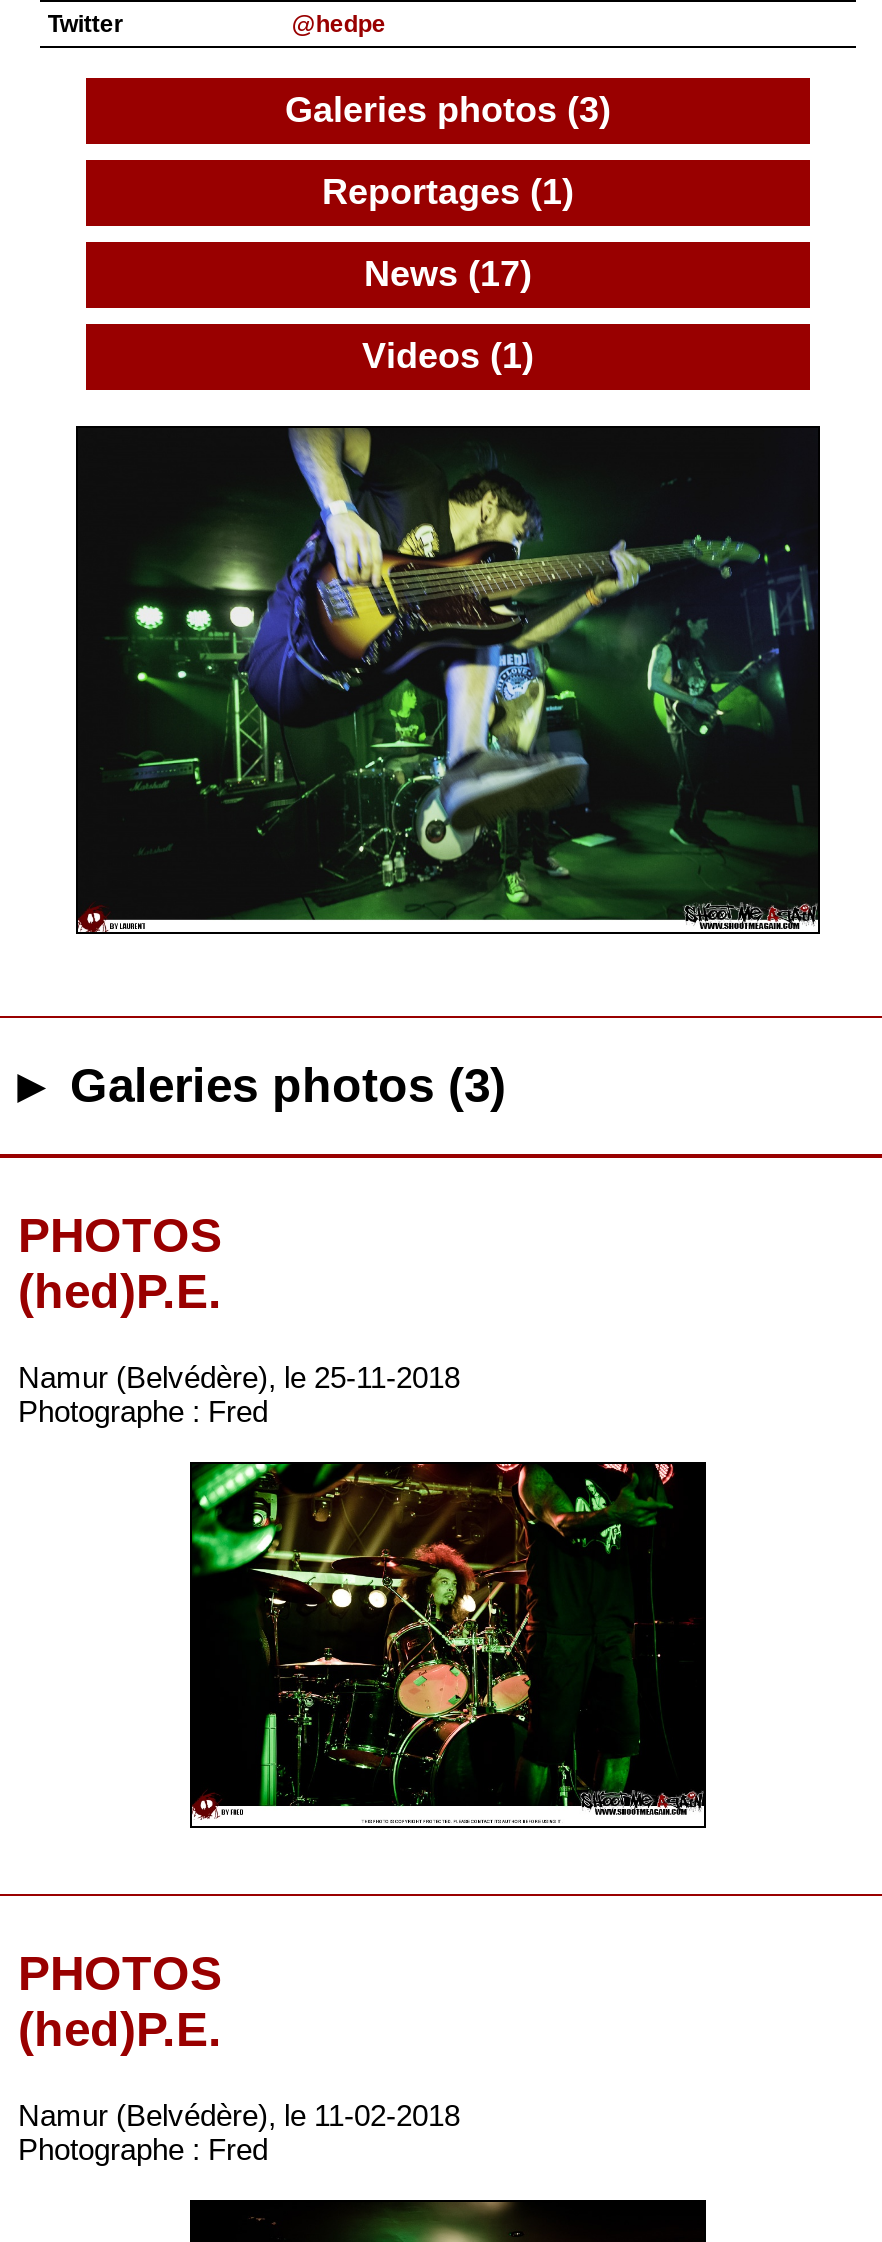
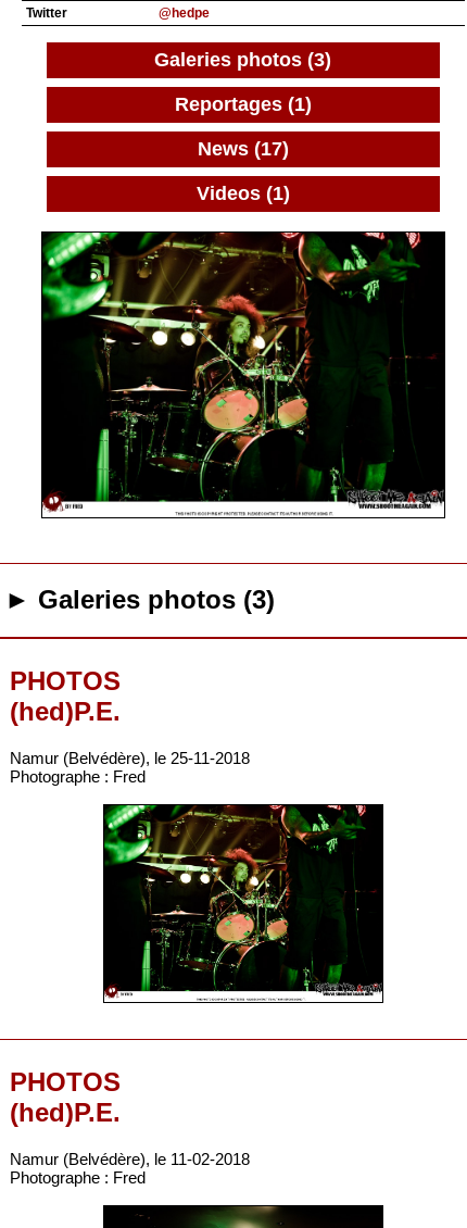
[78,426,816,934] [image] -> [41,231,443,518] [image]

